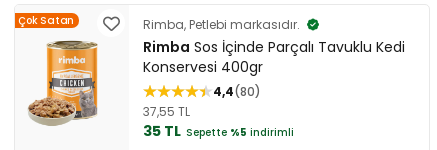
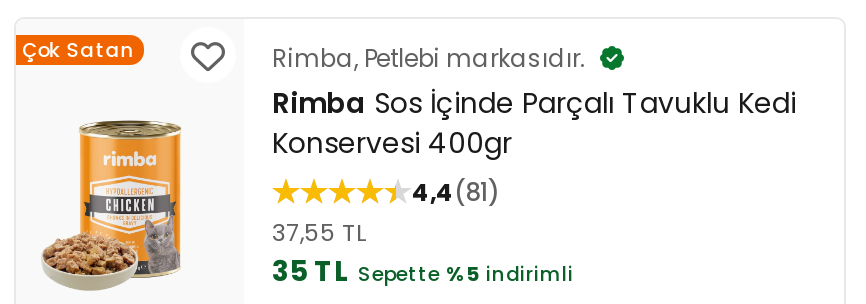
[27,40,98,141] [image] -> [40,91,182,293] [image]
[213,83,255,100] 4,4 80 -> [412,175,488,209] 4,4 81

